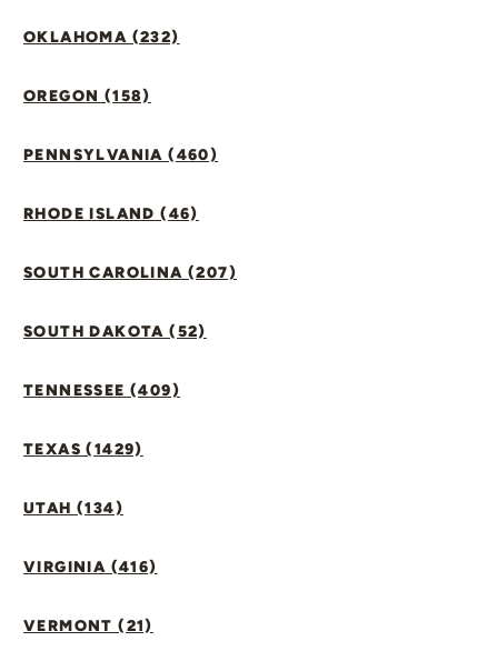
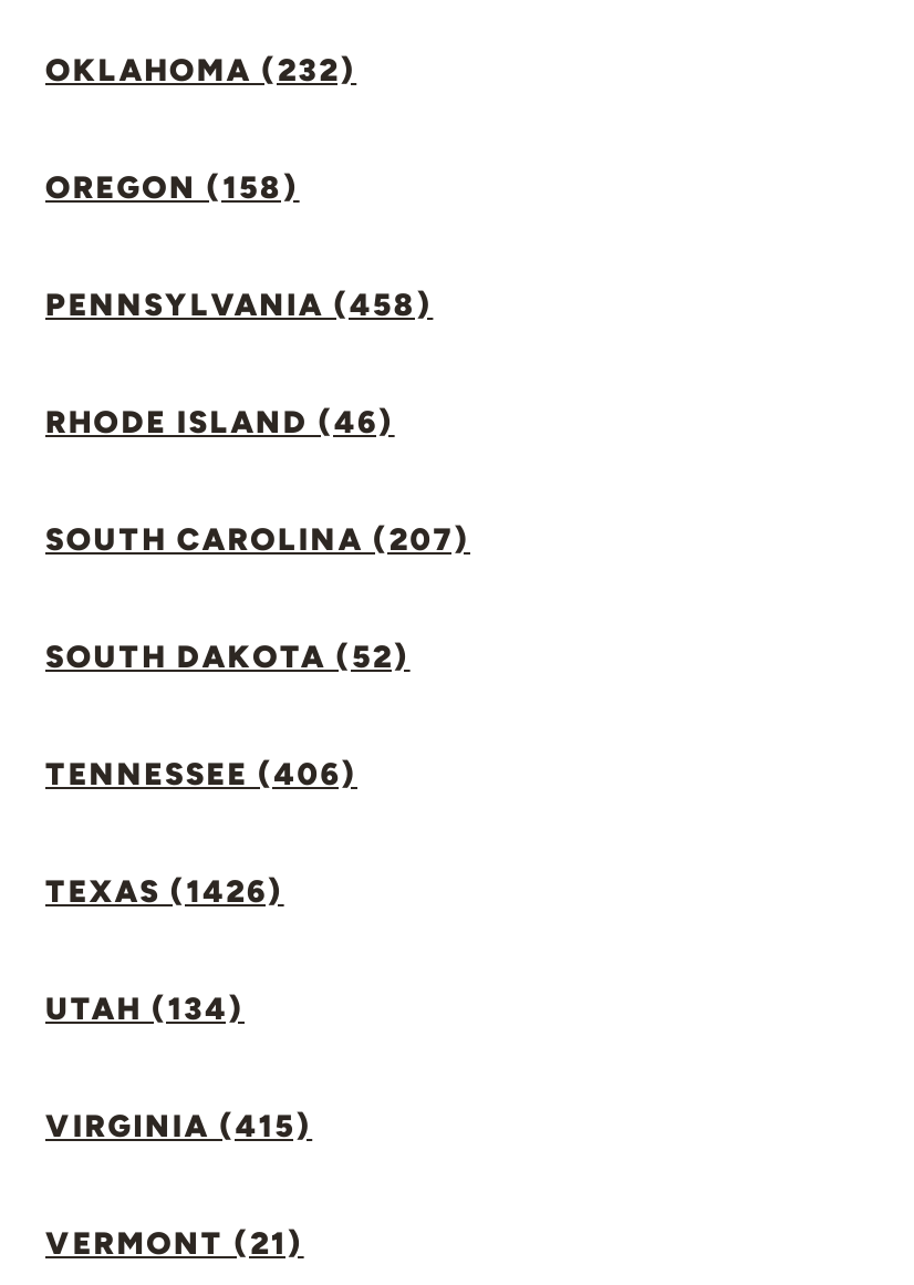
[23,146,218,164] PENNSYLVANIA (460) -> [45,287,433,324] PENNSYLVANIA (458)
[23,381,180,400] TENNESSEE (409) -> [45,756,357,794] TENNESSEE (406)
[23,440,143,459] TEXAS (1429) -> [45,873,284,911] TEXAS (1426)
[23,558,157,577] VIRGINIA (416) -> [45,1108,312,1146] VIRGINIA (415)

